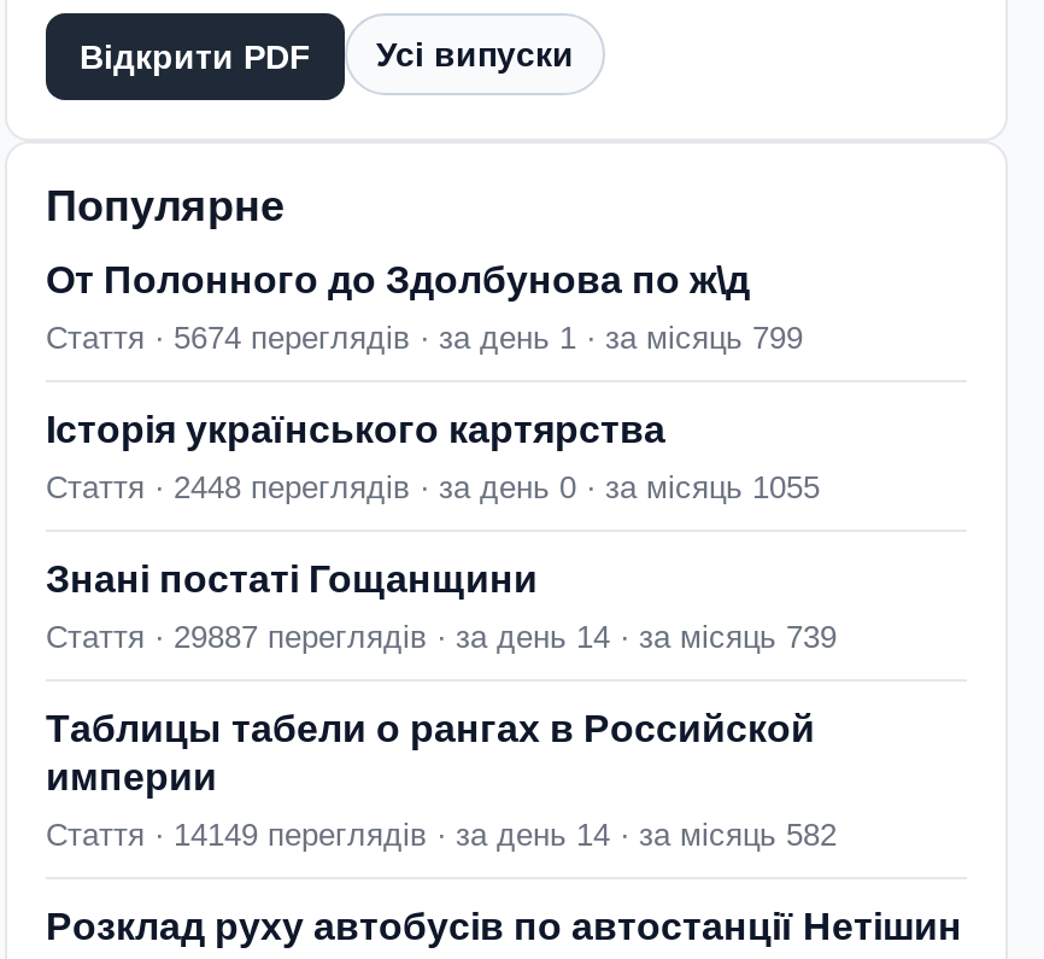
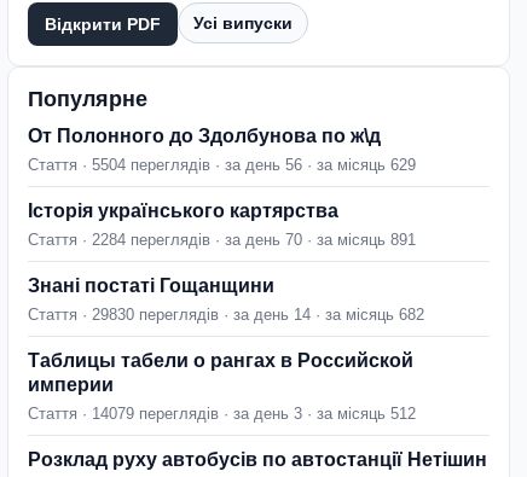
[46,321,803,357] Стаття · 5674 переглядів · за день 1 · за місяць 799 -> [28,156,416,174] Стаття · 5504 переглядів · за день 56 · за місяць 629
[46,471,820,507] Стаття · 2448 переглядів · за день 0 · за місяць 1055 -> [28,231,416,249] Стаття · 2284 переглядів · за день 70 · за місяць 891
[46,620,837,656] Стаття · 29887 переглядів · за день 14 · за місяць 739 -> [28,306,424,324] Стаття · 29830 переглядів · за день 14 · за місяць 682
[46,818,837,854] Стаття · 14149 переглядів · за день 14 · за місяць 582 -> [28,405,416,423] Стаття · 14079 переглядів · за день 3 · за місяць 512

